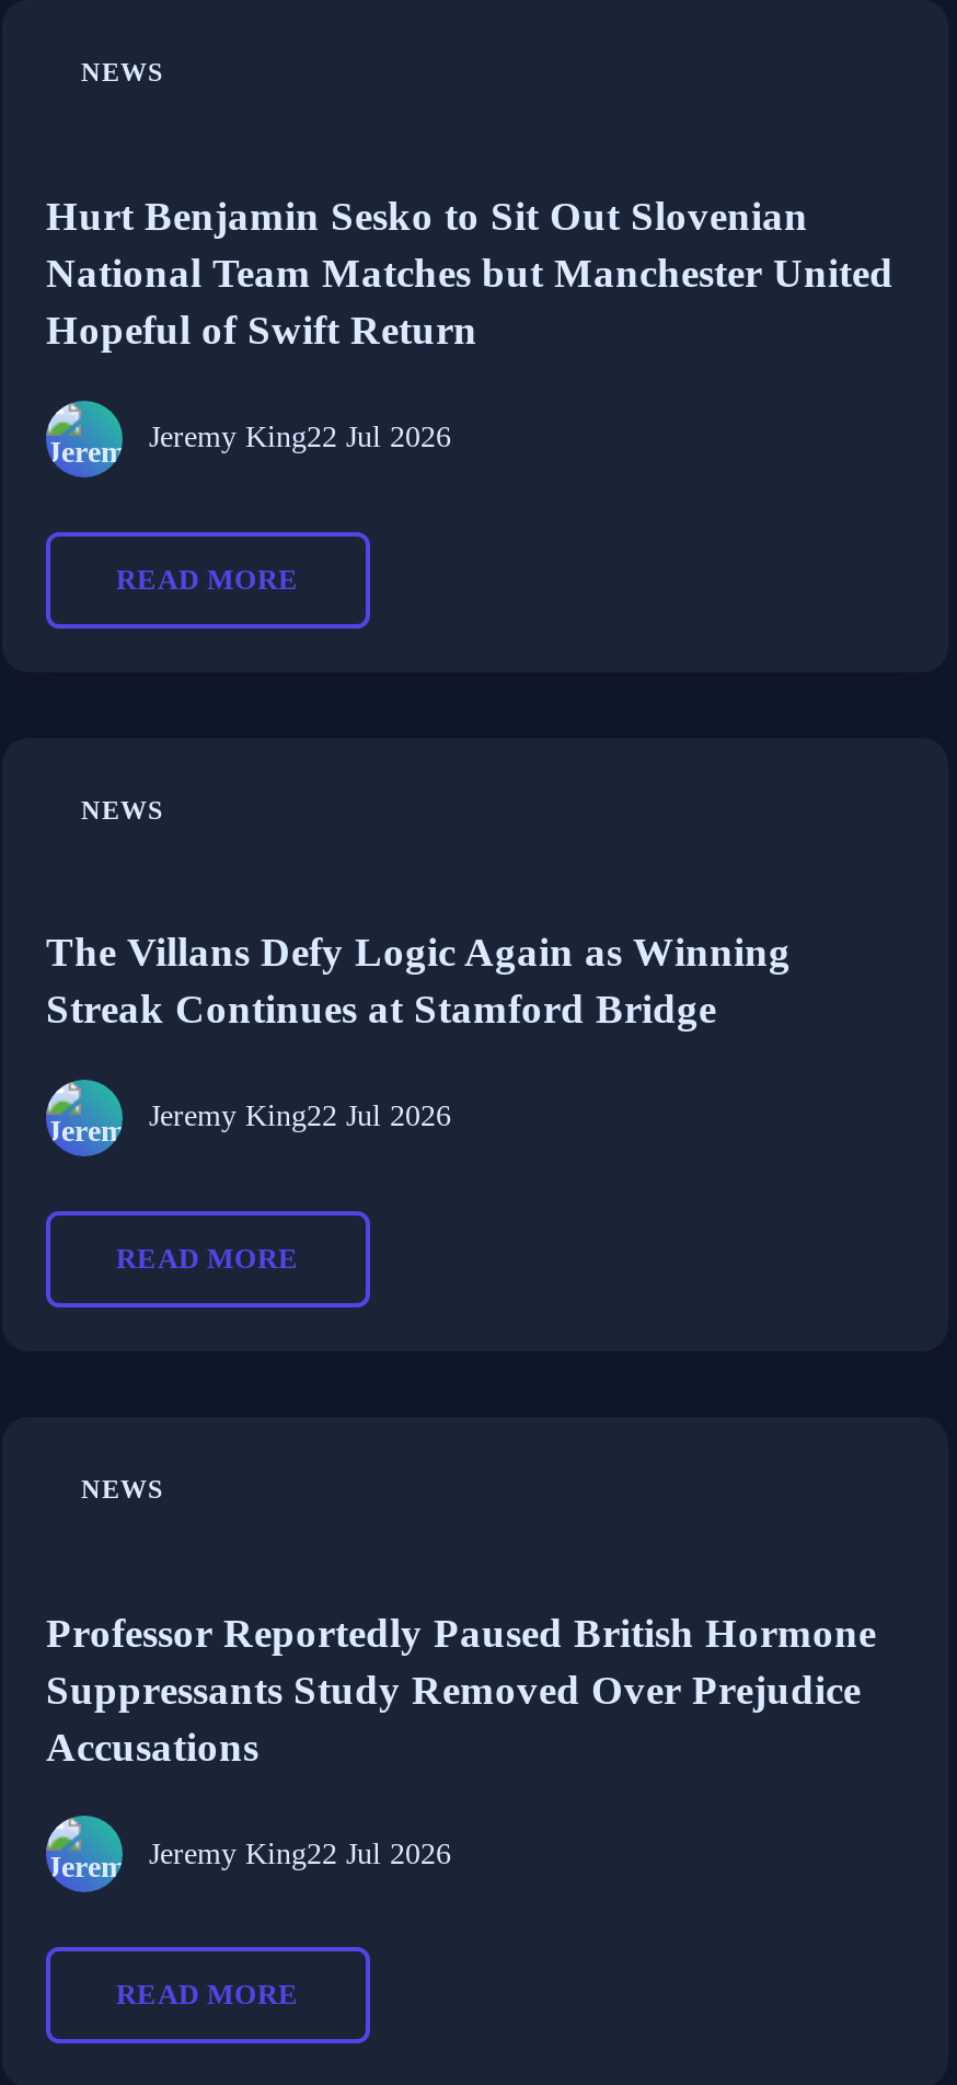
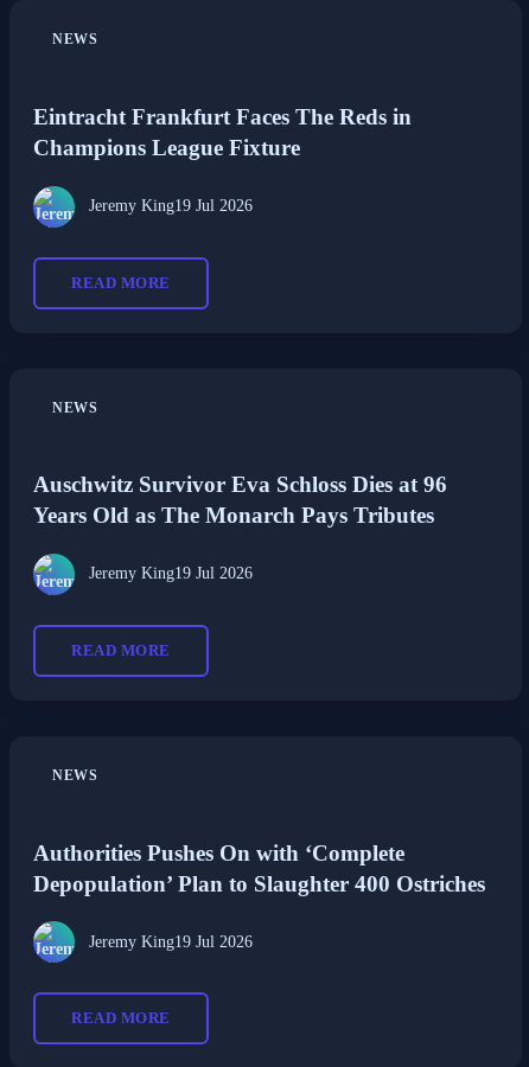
[46,192,893,352] Hurt Benjamin Sesko to Sit Out Slovenian | National Team Matches but Manchester United | Hopeful of Swift Return -> [33,104,412,160] Eintracht Frankfurt Faces The Reds in | Champions League Fixture
[149,421,451,453] Jeremy King22 Jul 2026 -> [89,197,253,215] Jeremy King19 Jul 2026
[46,929,791,1032] The Villans Defy Logic Again as Winning | Streak Continues at Stamford Bridge -> [33,472,447,528] Auschwitz Survivor Eva Schloss Dies at 96 | Years Old as The Monarch Pays Tributes
[149,1101,451,1133] Jeremy King22 Jul 2026 -> [89,565,253,583] Jeremy King19 Jul 2026
[46,1609,876,1769] Professor Reportedly Paused British Hormone | Suppressants Study Removed Over Prejudice | Accusations -> [33,840,485,896] Authorities Pushes On with ‘Complete | Depopulation’ Plan to Slaughter 400 Ostriches
[149,1837,451,1870] Jeremy King22 Jul 2026 -> [89,933,253,951] Jeremy King19 Jul 2026

